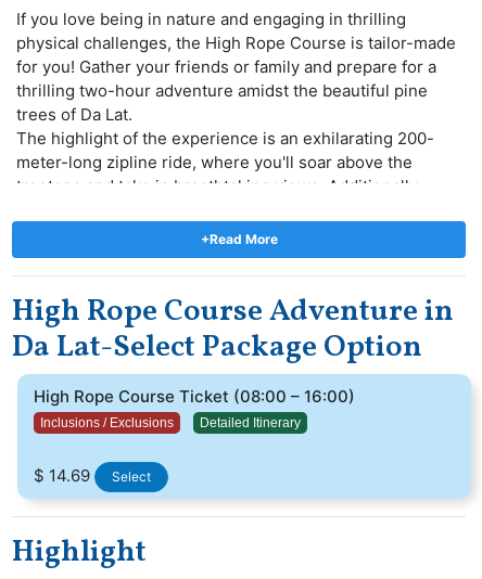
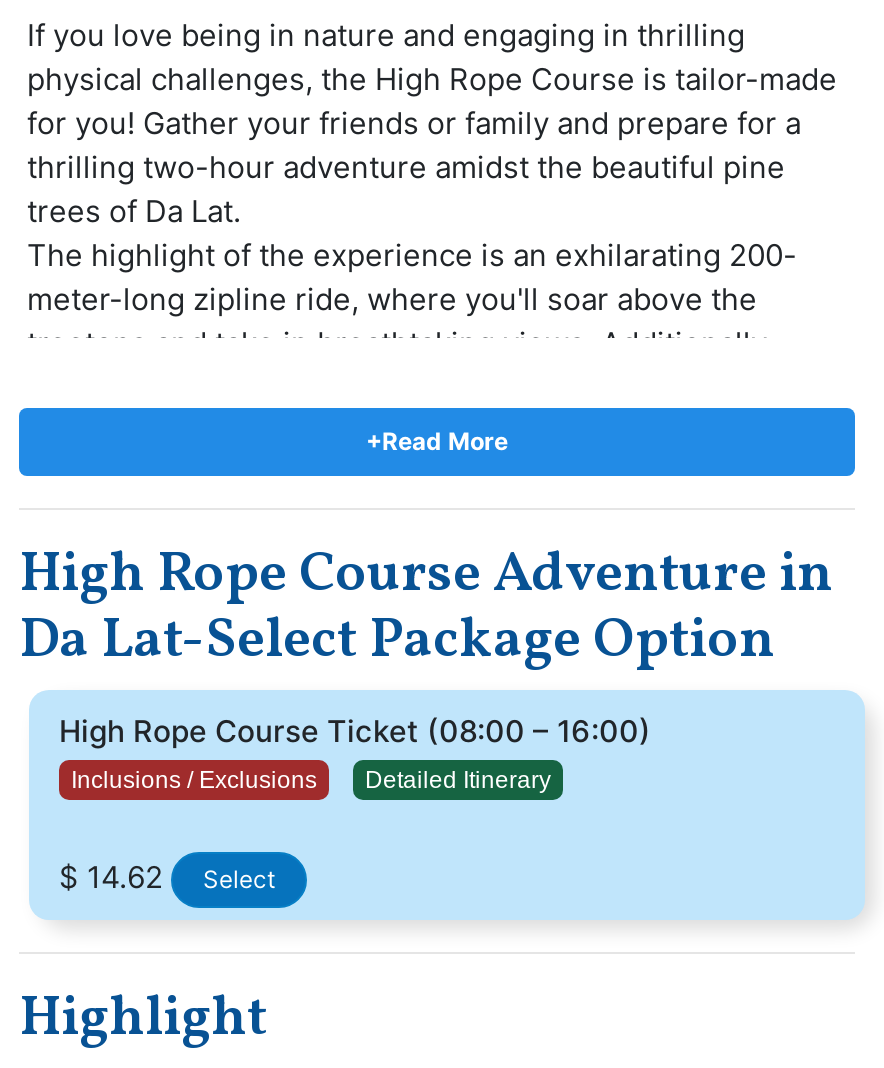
[34,466,151,486] $ 14.69 Select -> [59,859,275,897] $ 14.62 Select

